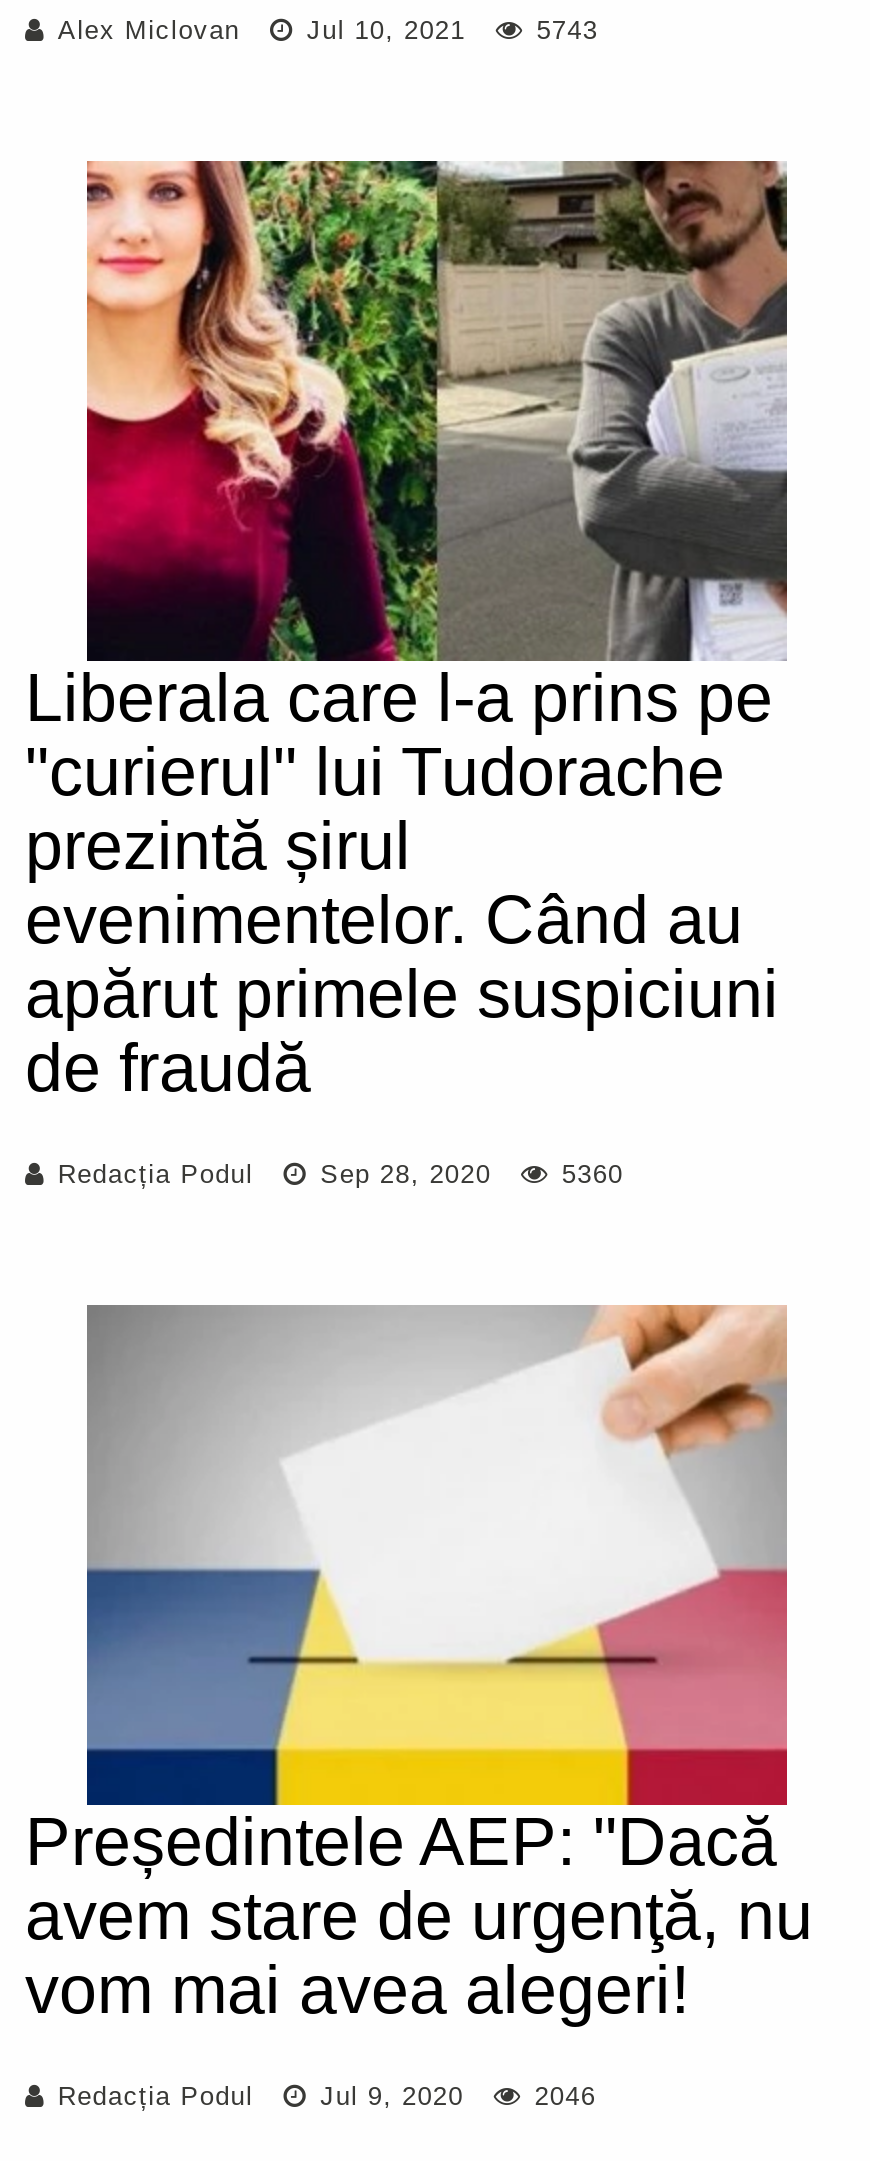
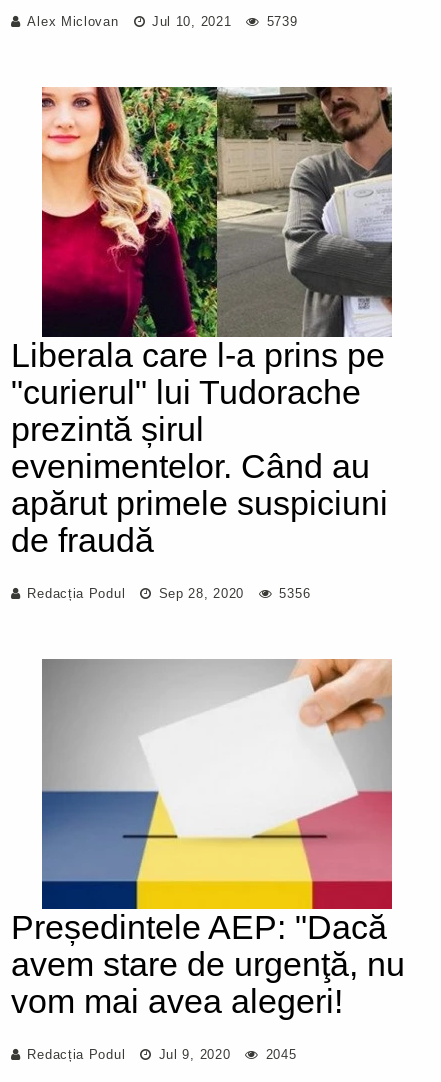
[527,15,598,45] 5743 -> [262,14,297,29] 5739
[552,1159,623,1189] 5360 -> [275,586,310,601] 5356
[525,2081,596,2111] 2046 -> [261,1047,296,1062] 2045

